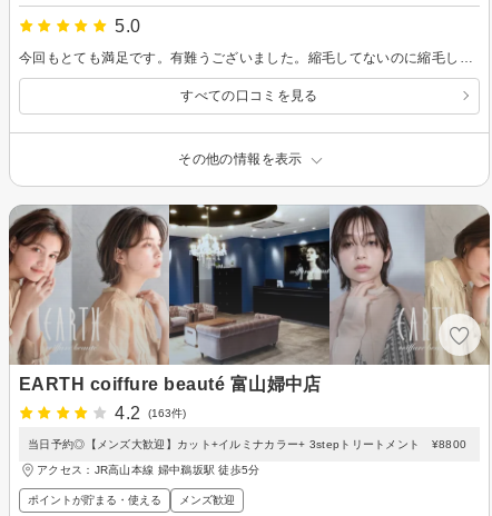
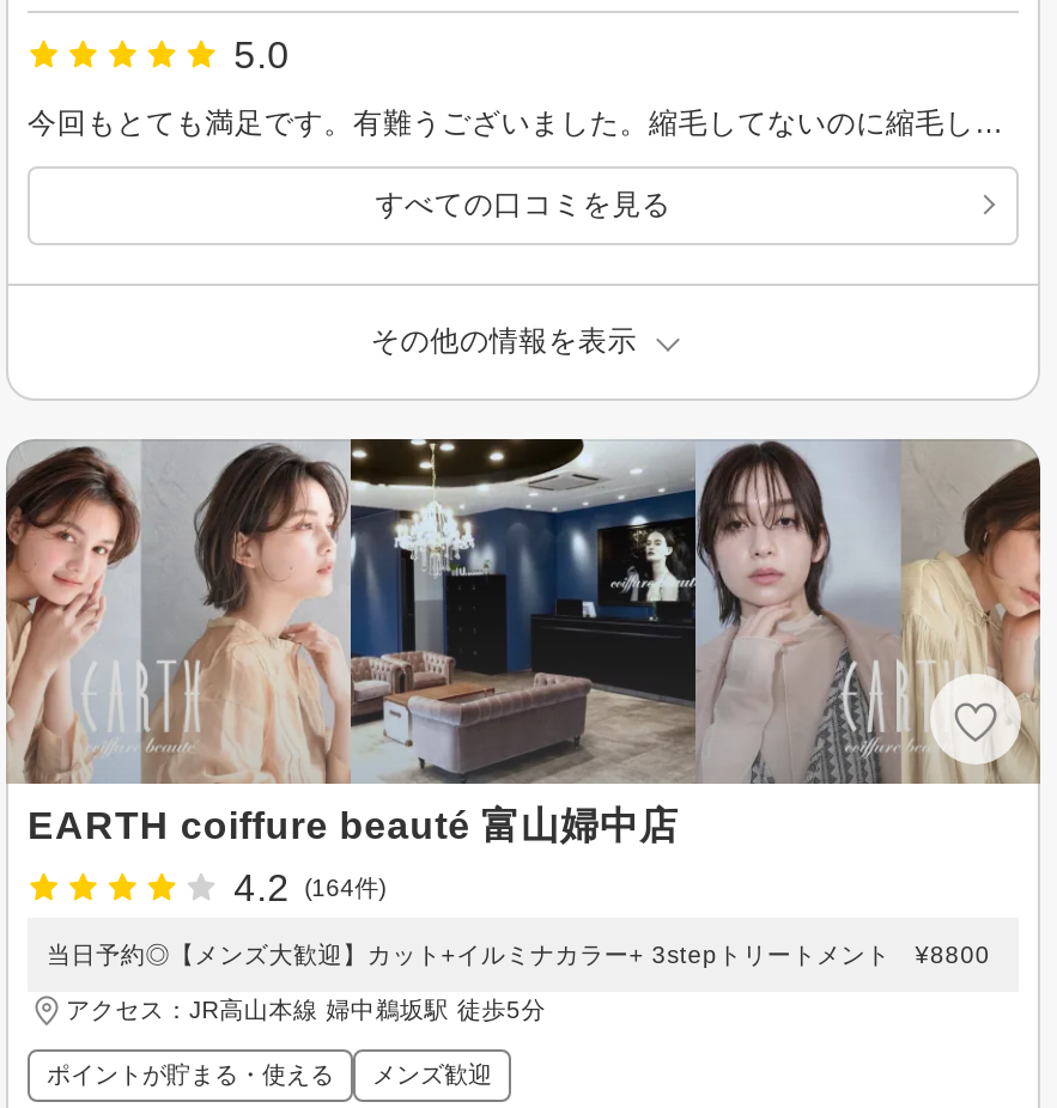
[115,403,185,422] 4.2 (163件) -> [234,867,386,908] 4.2 (164件)

